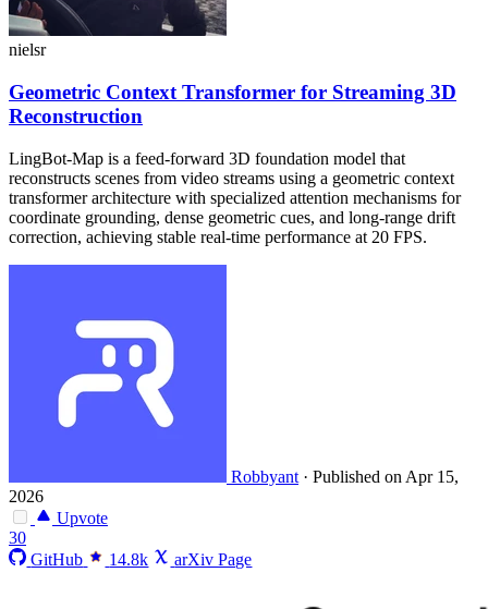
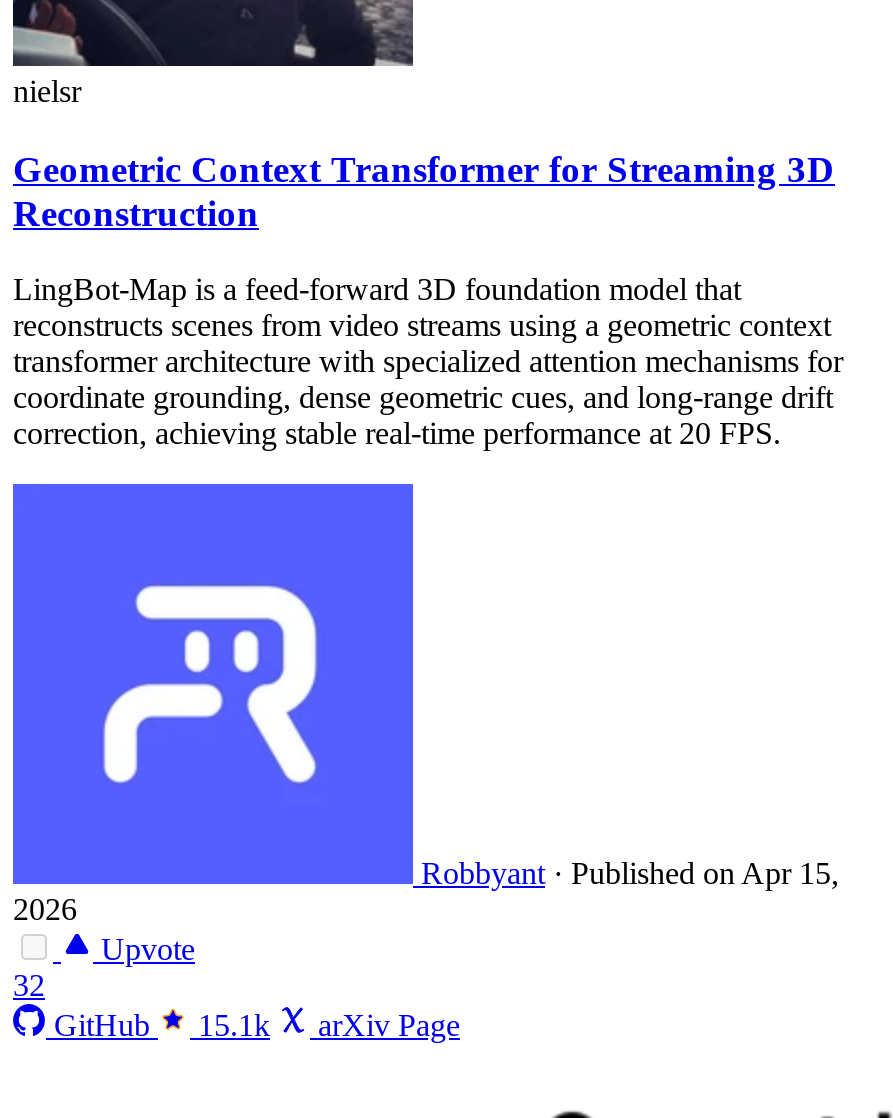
[9,528,26,546] 30 -> [13,969,45,1003] 32
[31,550,252,568] GitHub 14.8k arXiv Page -> [54,1009,460,1043] GitHub 15.1k arXiv Page

